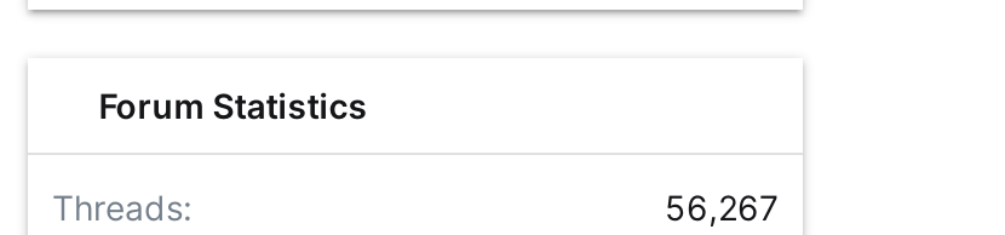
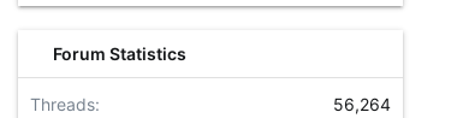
[665,187,779,228] 56,267 -> [333,94,391,114] 56,264

